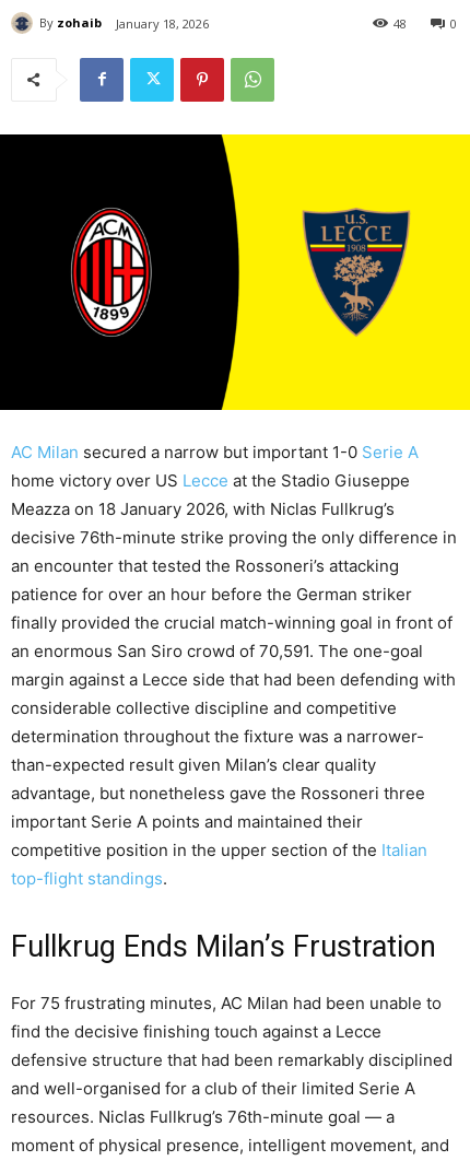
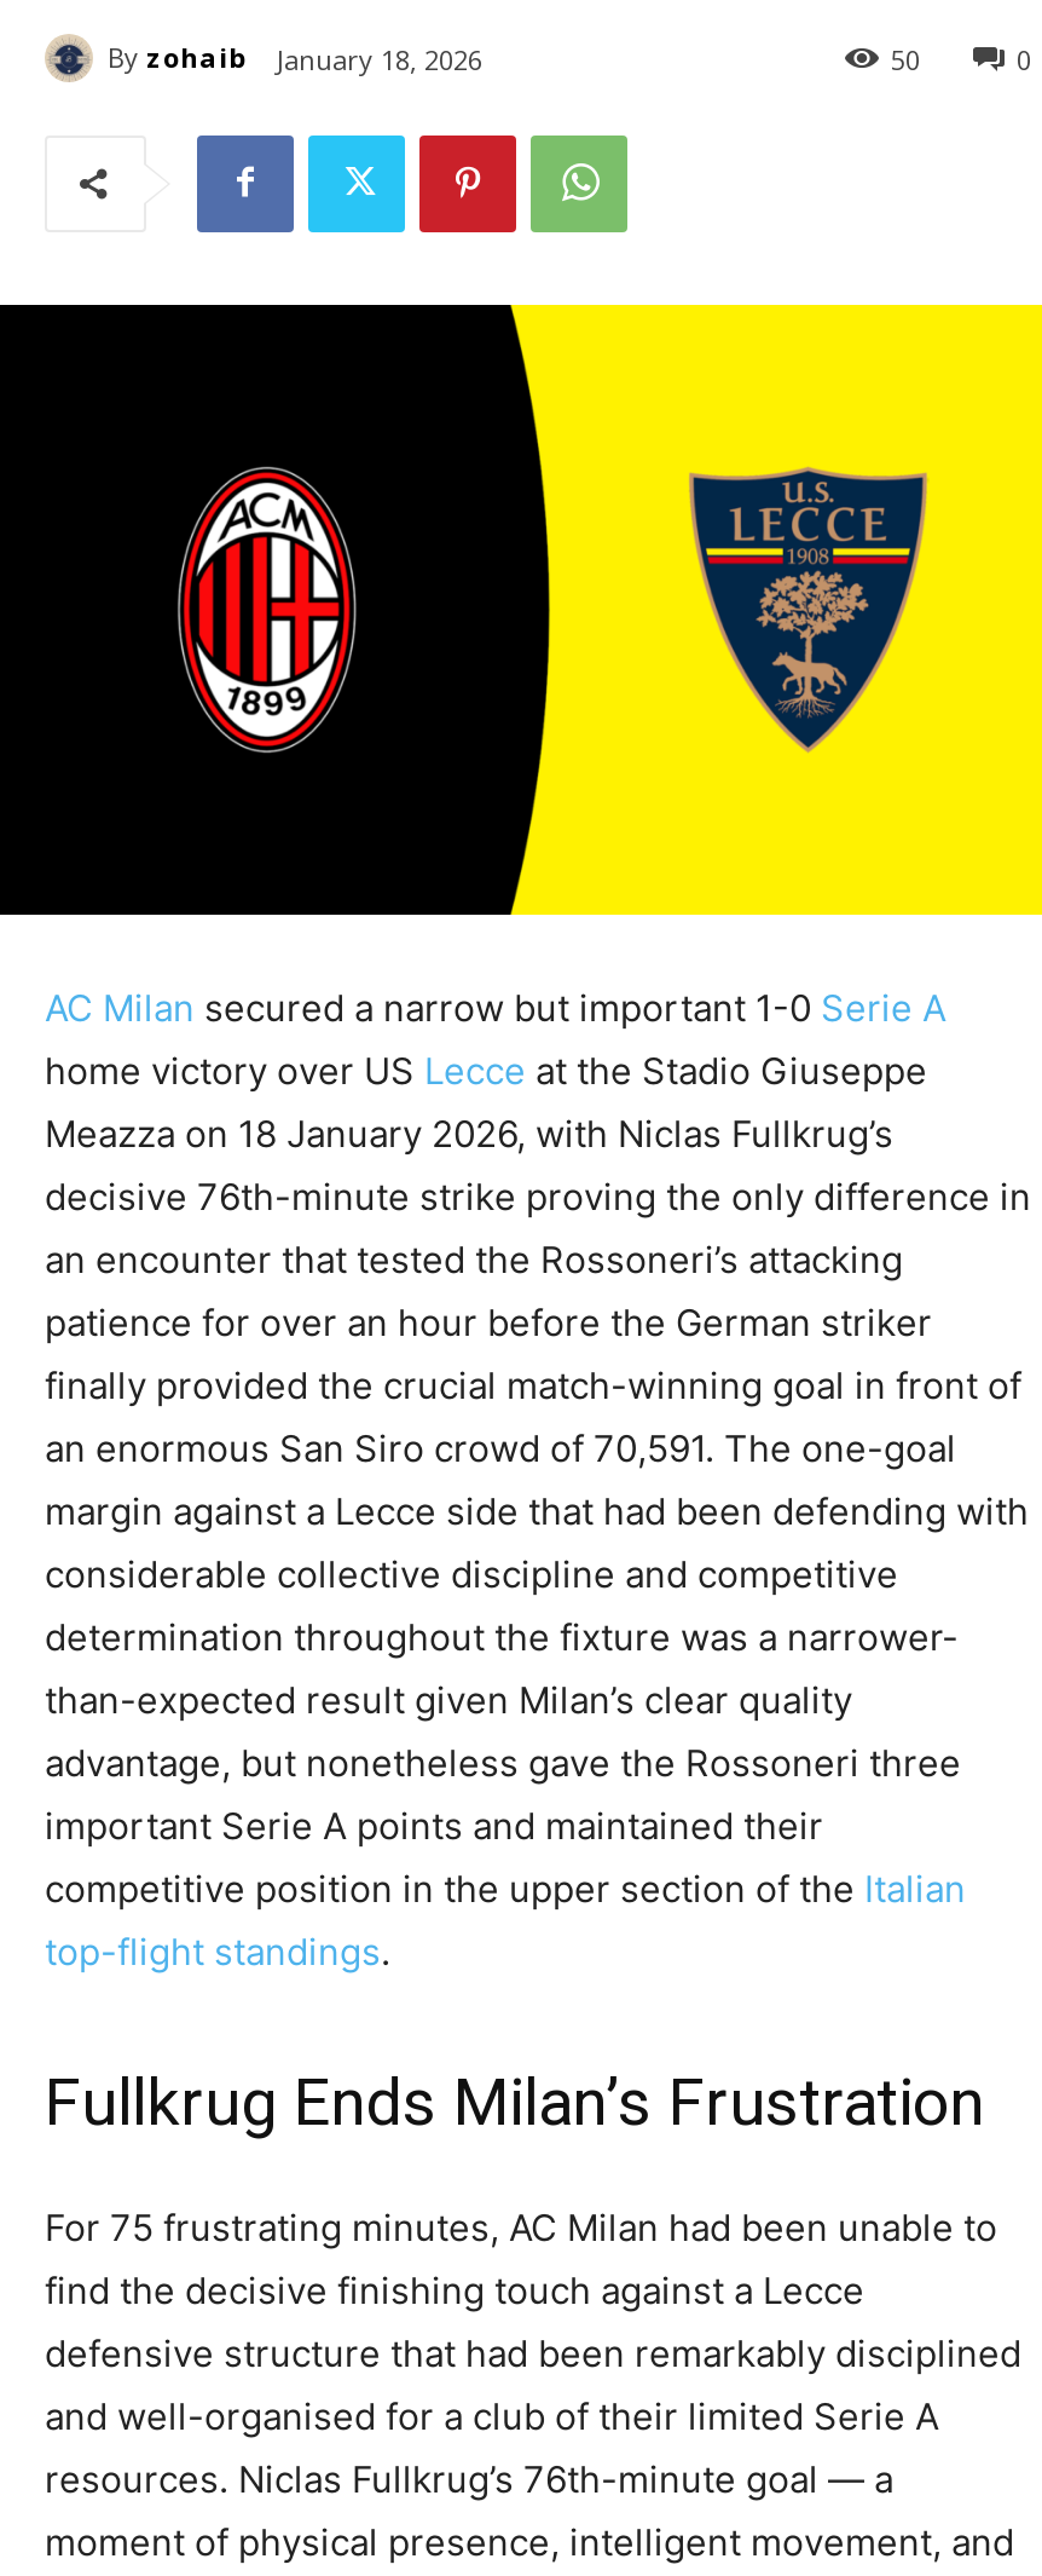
[393,15,407,31] 48 -> [891,40,920,77] 50

